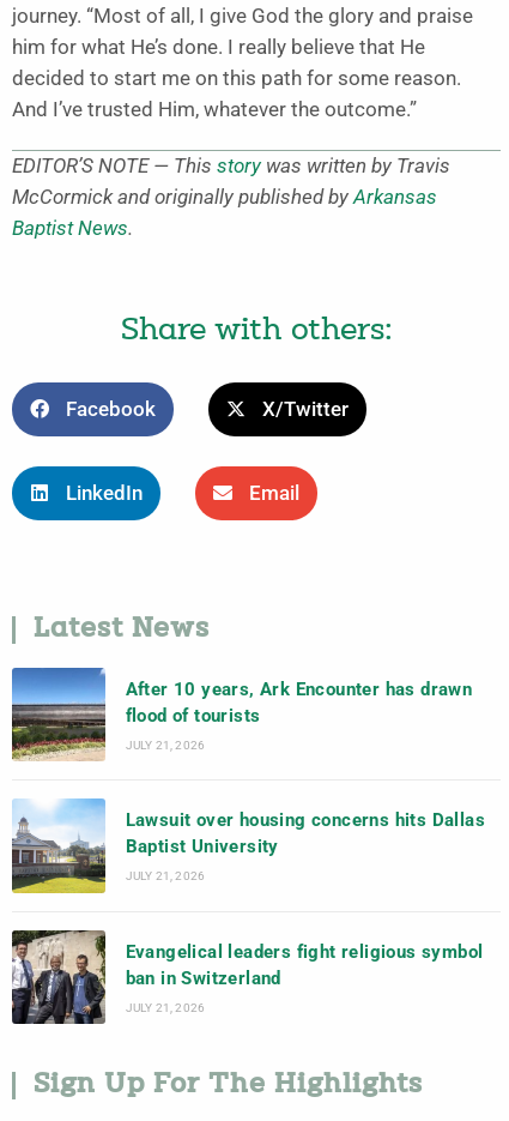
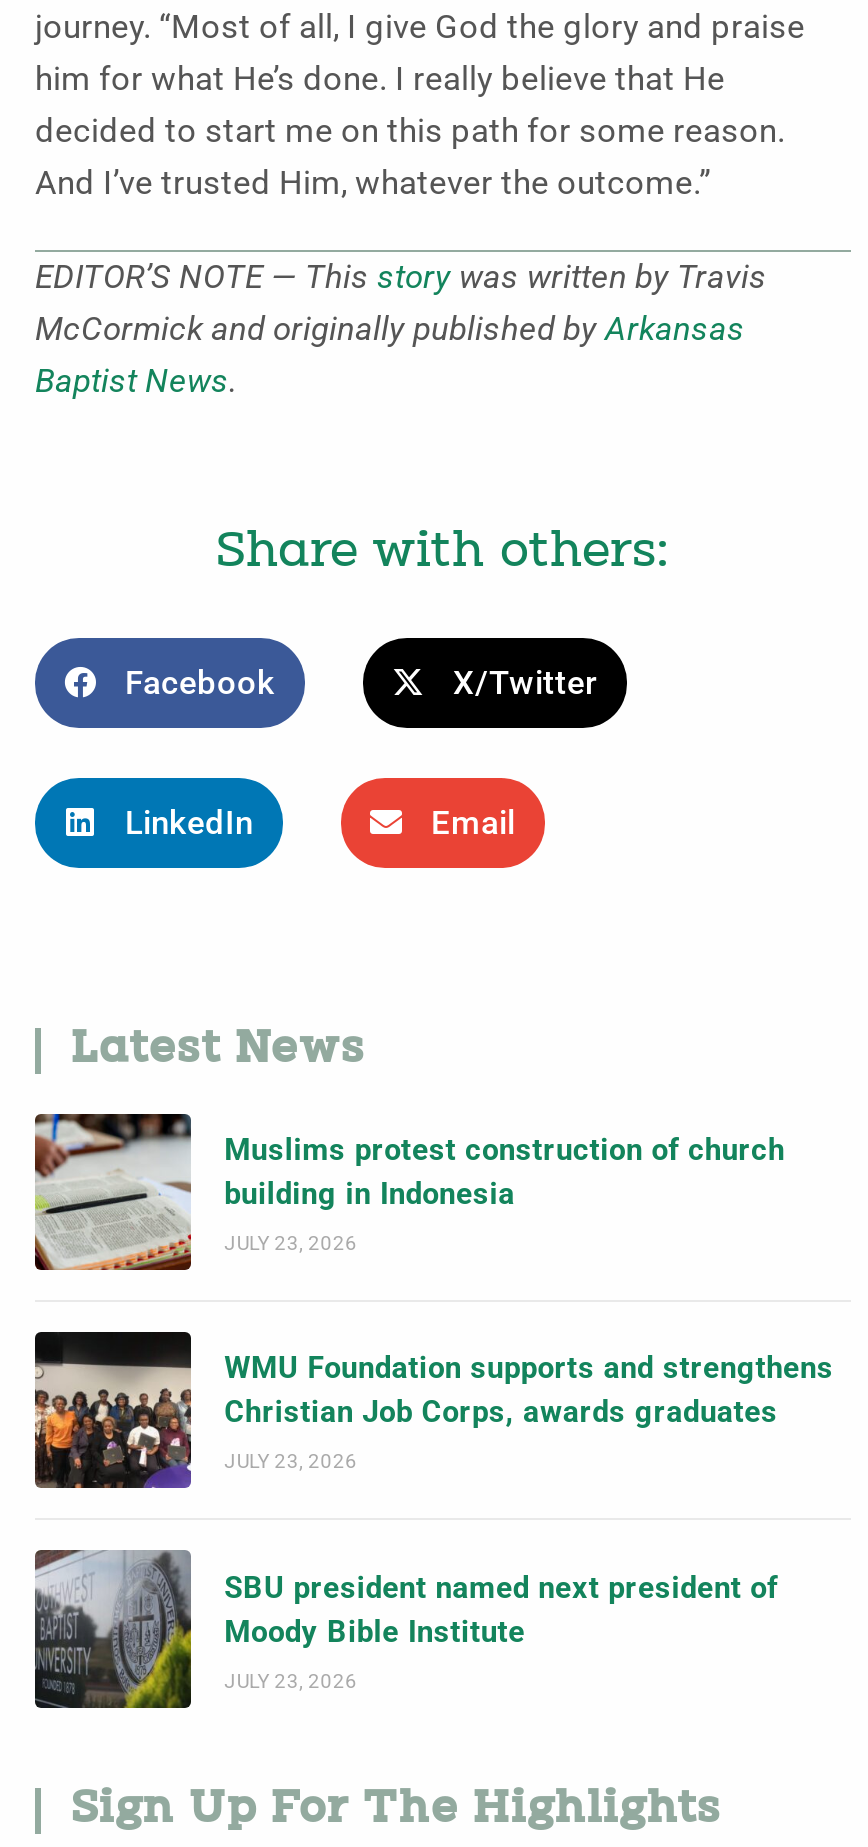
[11,667,472,761] [image] | After 10 years, Ark Encounter has drawn | flood of tourists -> [33,1112,785,1272] [image] | Muslims protest construction of church | building in Indonesia
[125,739,205,752] JULY 21, 2026 -> [224,1232,358,1254] JULY 23, 2026
[12,798,485,894] [image] | Lawsuit over housing concerns hits Dallas | Baptist University -> [33,1330,834,1490] [image] | WMU Foundation supports and strengthens | Christian Job Corps, awards graduates
[125,870,205,883] JULY 21, 2026 -> [224,1451,358,1473] JULY 23, 2026
[11,930,483,1024] [image] | Evangelical leaders fight religious symbol | ban in Switzerland -> [33,1550,778,1710] [image] | SBU president named next president of | Moody Bible Institute
[125,1001,205,1014] JULY 21, 2026 -> [224,1669,358,1691] JULY 23, 2026

